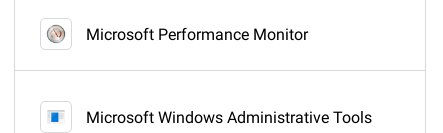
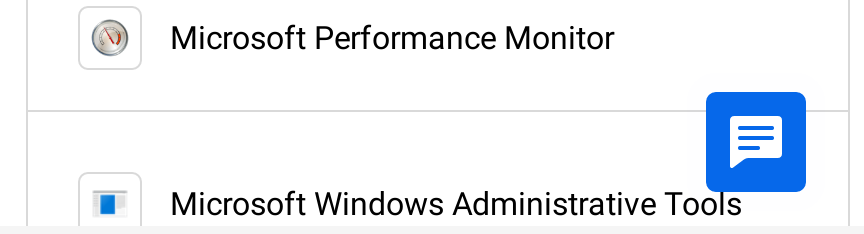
none -> [704,90,808,194] [image]

